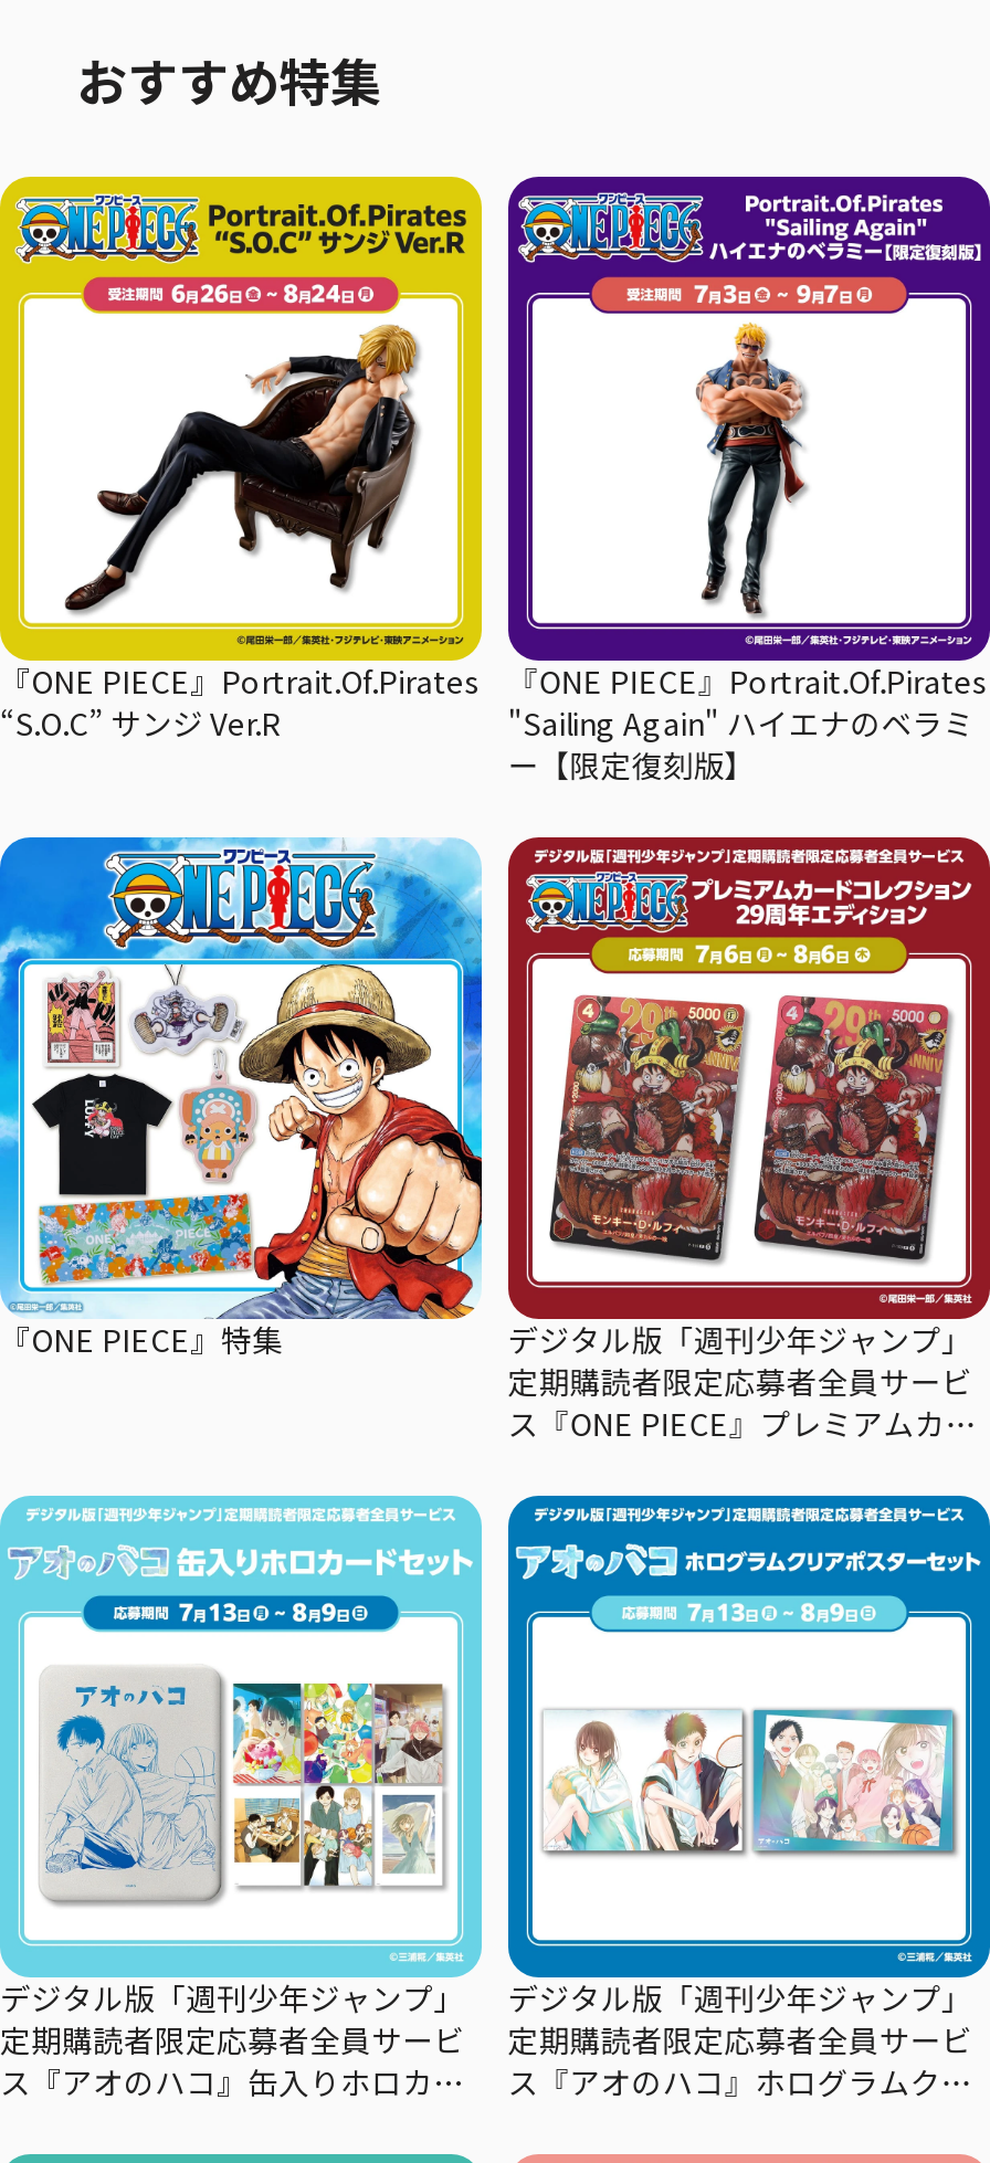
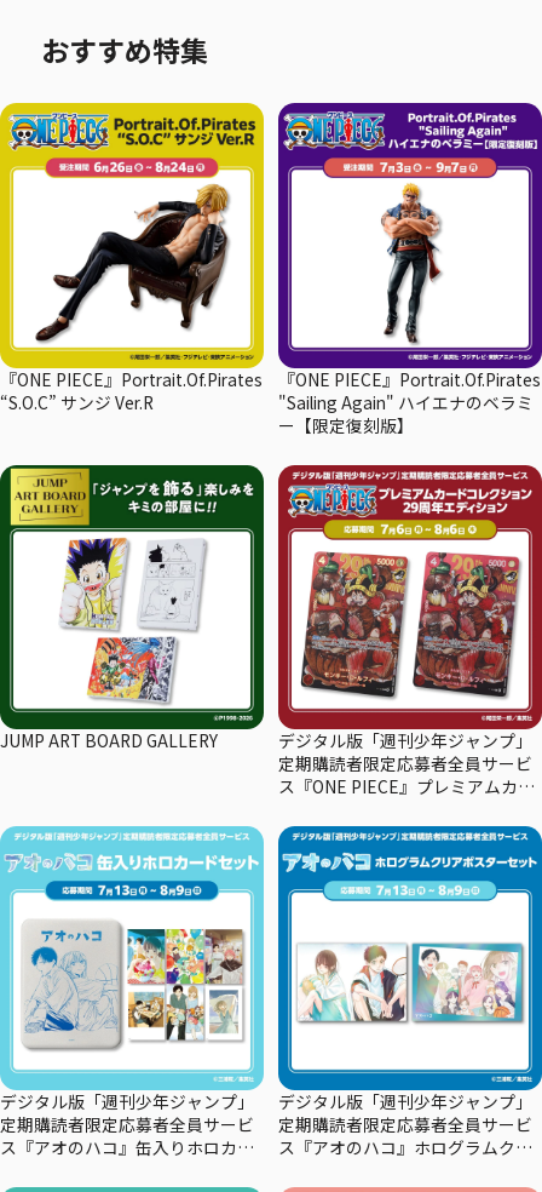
[0,835,484,1361] [image] | 『ONE PIECE』特集 -> [0,464,265,752] [image] | JUMP ART BOARD GALLERY

